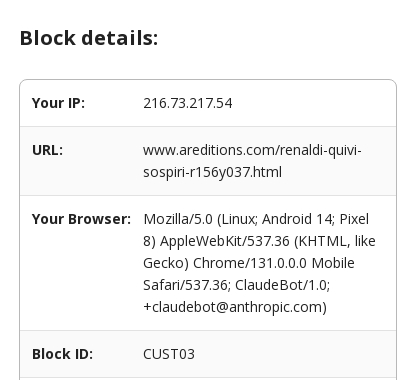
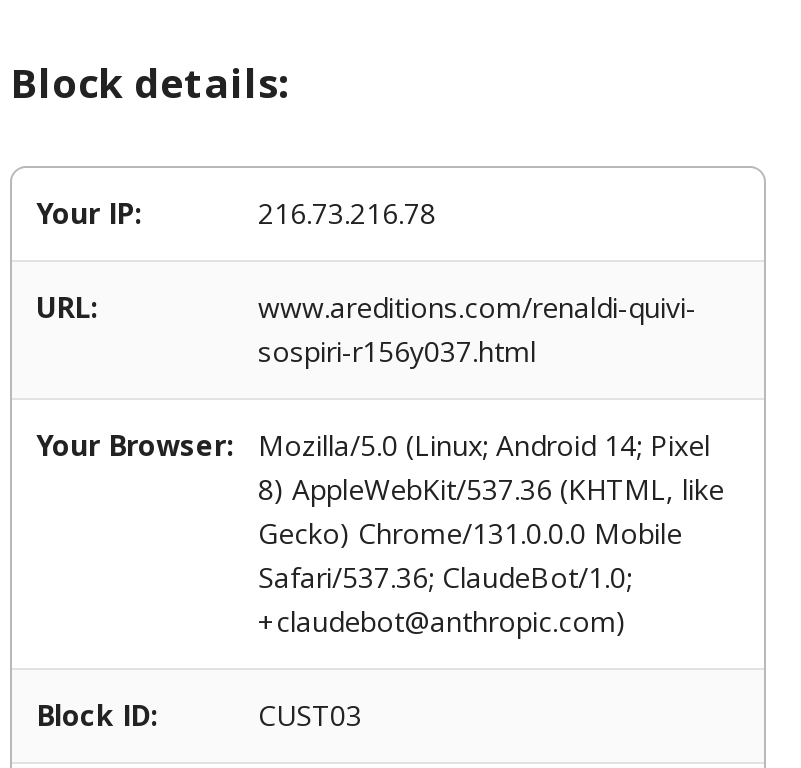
[143,93,232,112] 216.73.217.54 -> [258,194,436,232] 216.73.216.78

